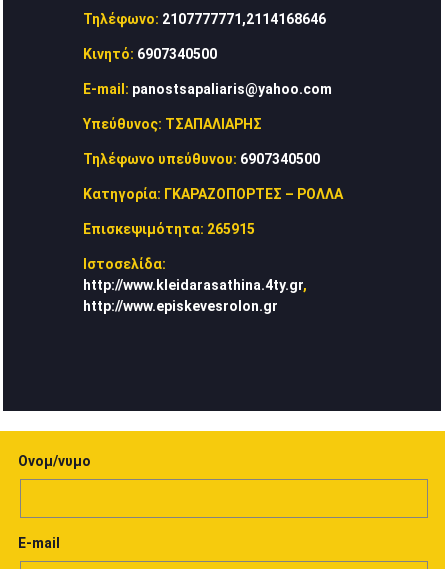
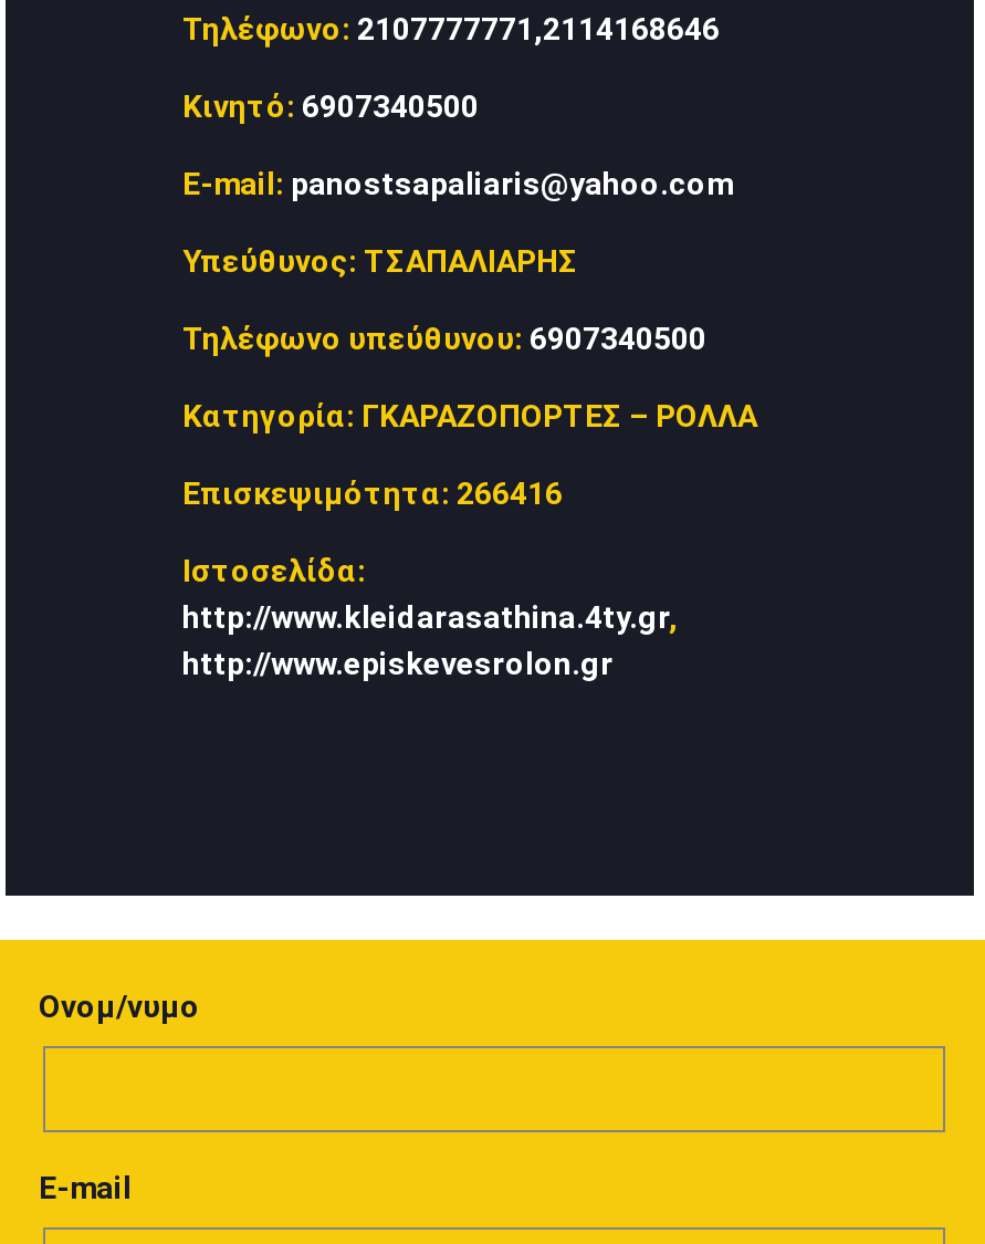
[83,221,255,237] Επισκεψιμότητα: 265915 -> [182,475,563,511] Επισκεψιμότητα: 266416

